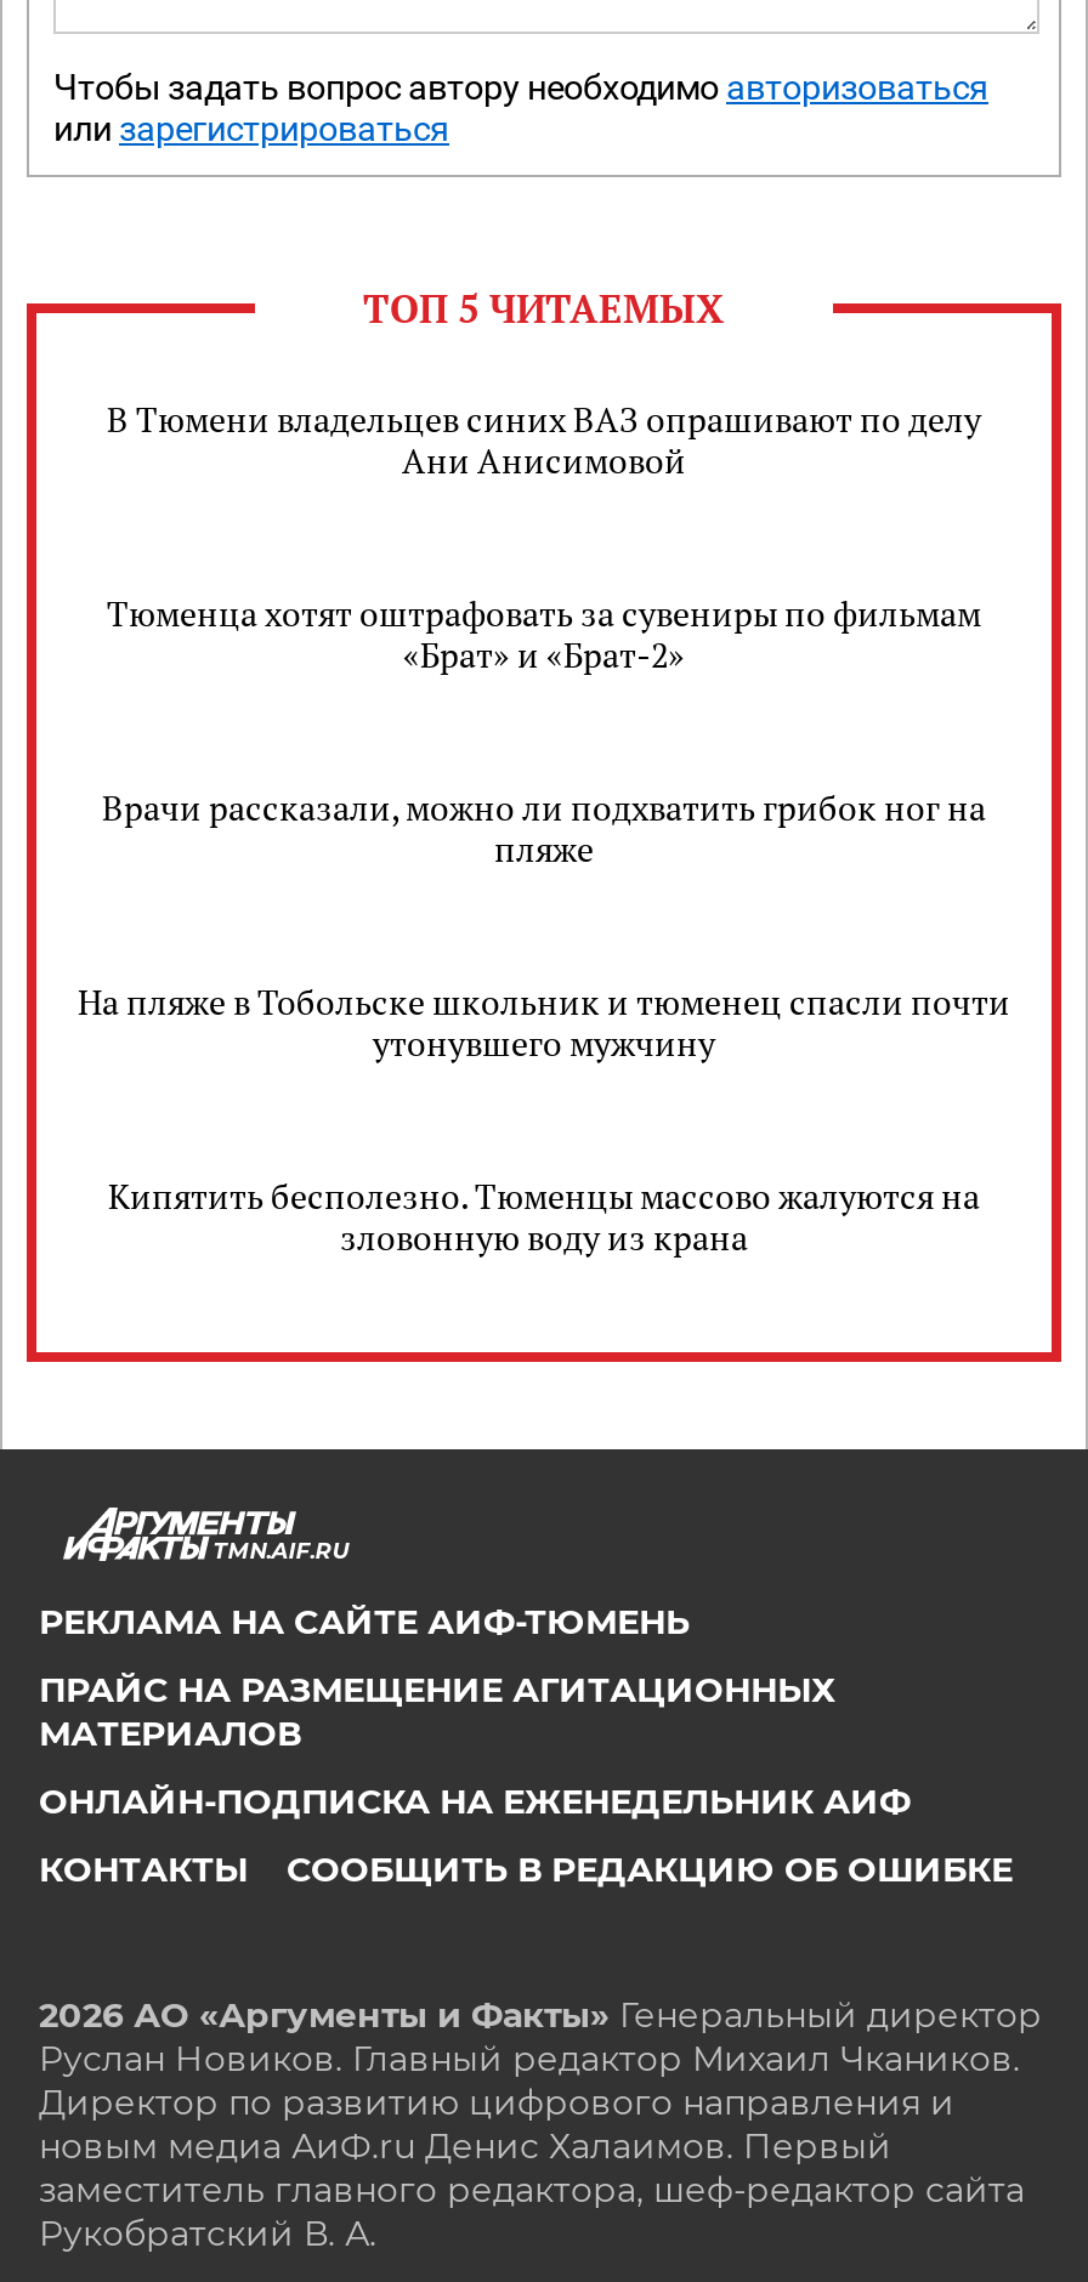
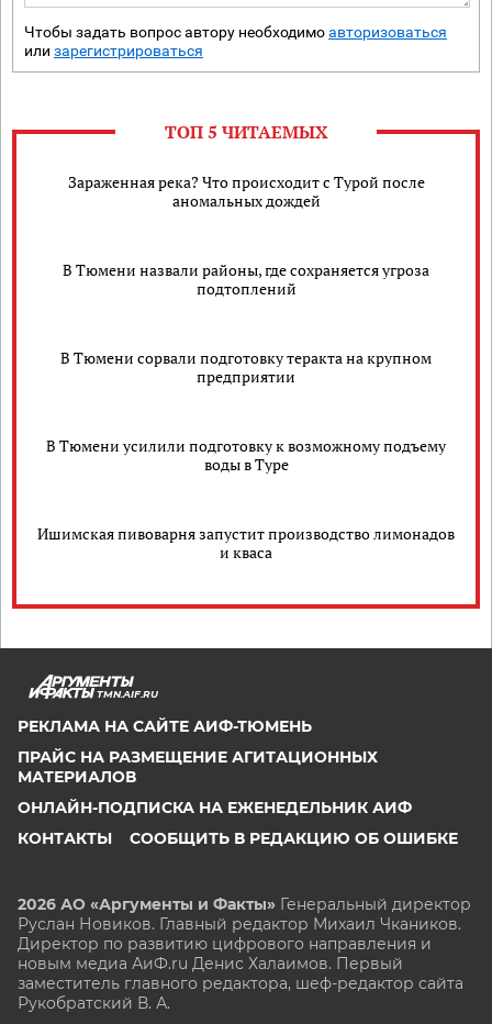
[107,396,981,483] В Тюмени владельцев синих ВАЗ опрашивают по делу | Ани Анисимовой -> [68,171,424,211] Зараженная река? Что происходит с Турой после | аномальных дождей
[107,590,981,677] Тюменца хотят оштрафовать за сувениры по фильмам | «Брат» и «Брат-2» -> [63,259,429,299] В Тюмени назвали районы, где сохраняется угроза | подтоплений
[102,784,986,872] Врачи рассказали, можно ли подхватить грибок ног на | пляже -> [60,347,432,387] В Тюмени сорвали подготовку теракта на крупном | предприятии
[78,978,1010,1066] На пляже в Тобольске школьник и тюменец спасли почти | утонувшего мужчину -> [46,435,446,475] В Тюмени усилили подготовку к возможному подъему | воды в Туре
[108,1173,980,1260] Кипятить бесполезно. Тюменцы массово жалуются на | зловонную воду из крана -> [37,523,455,563] Ишимская пивоварня запустит производство лимонадов | и кваса

